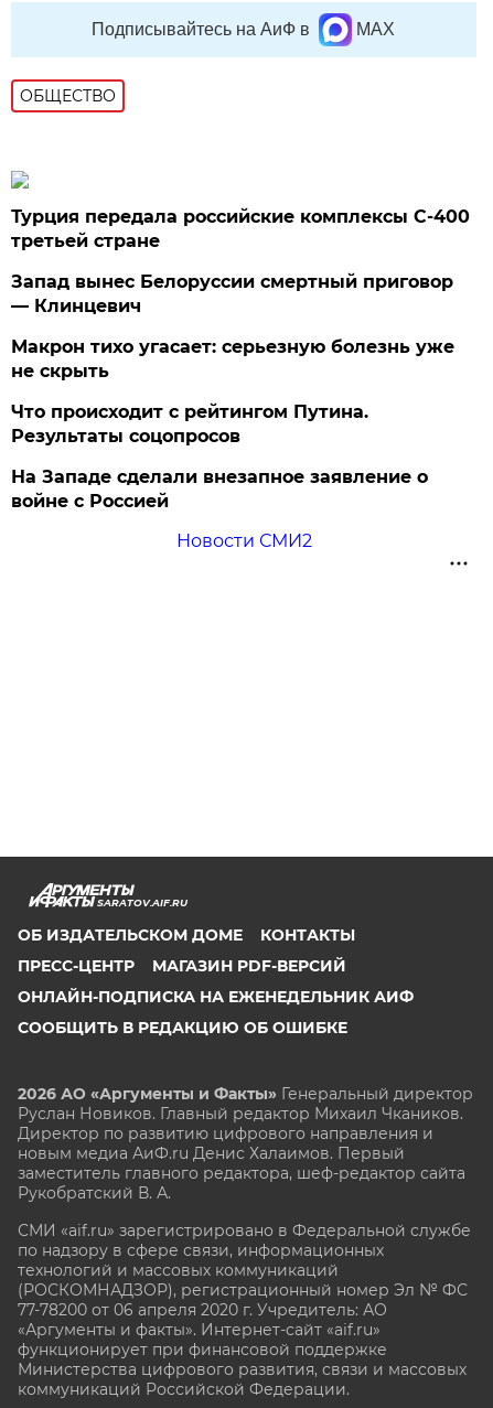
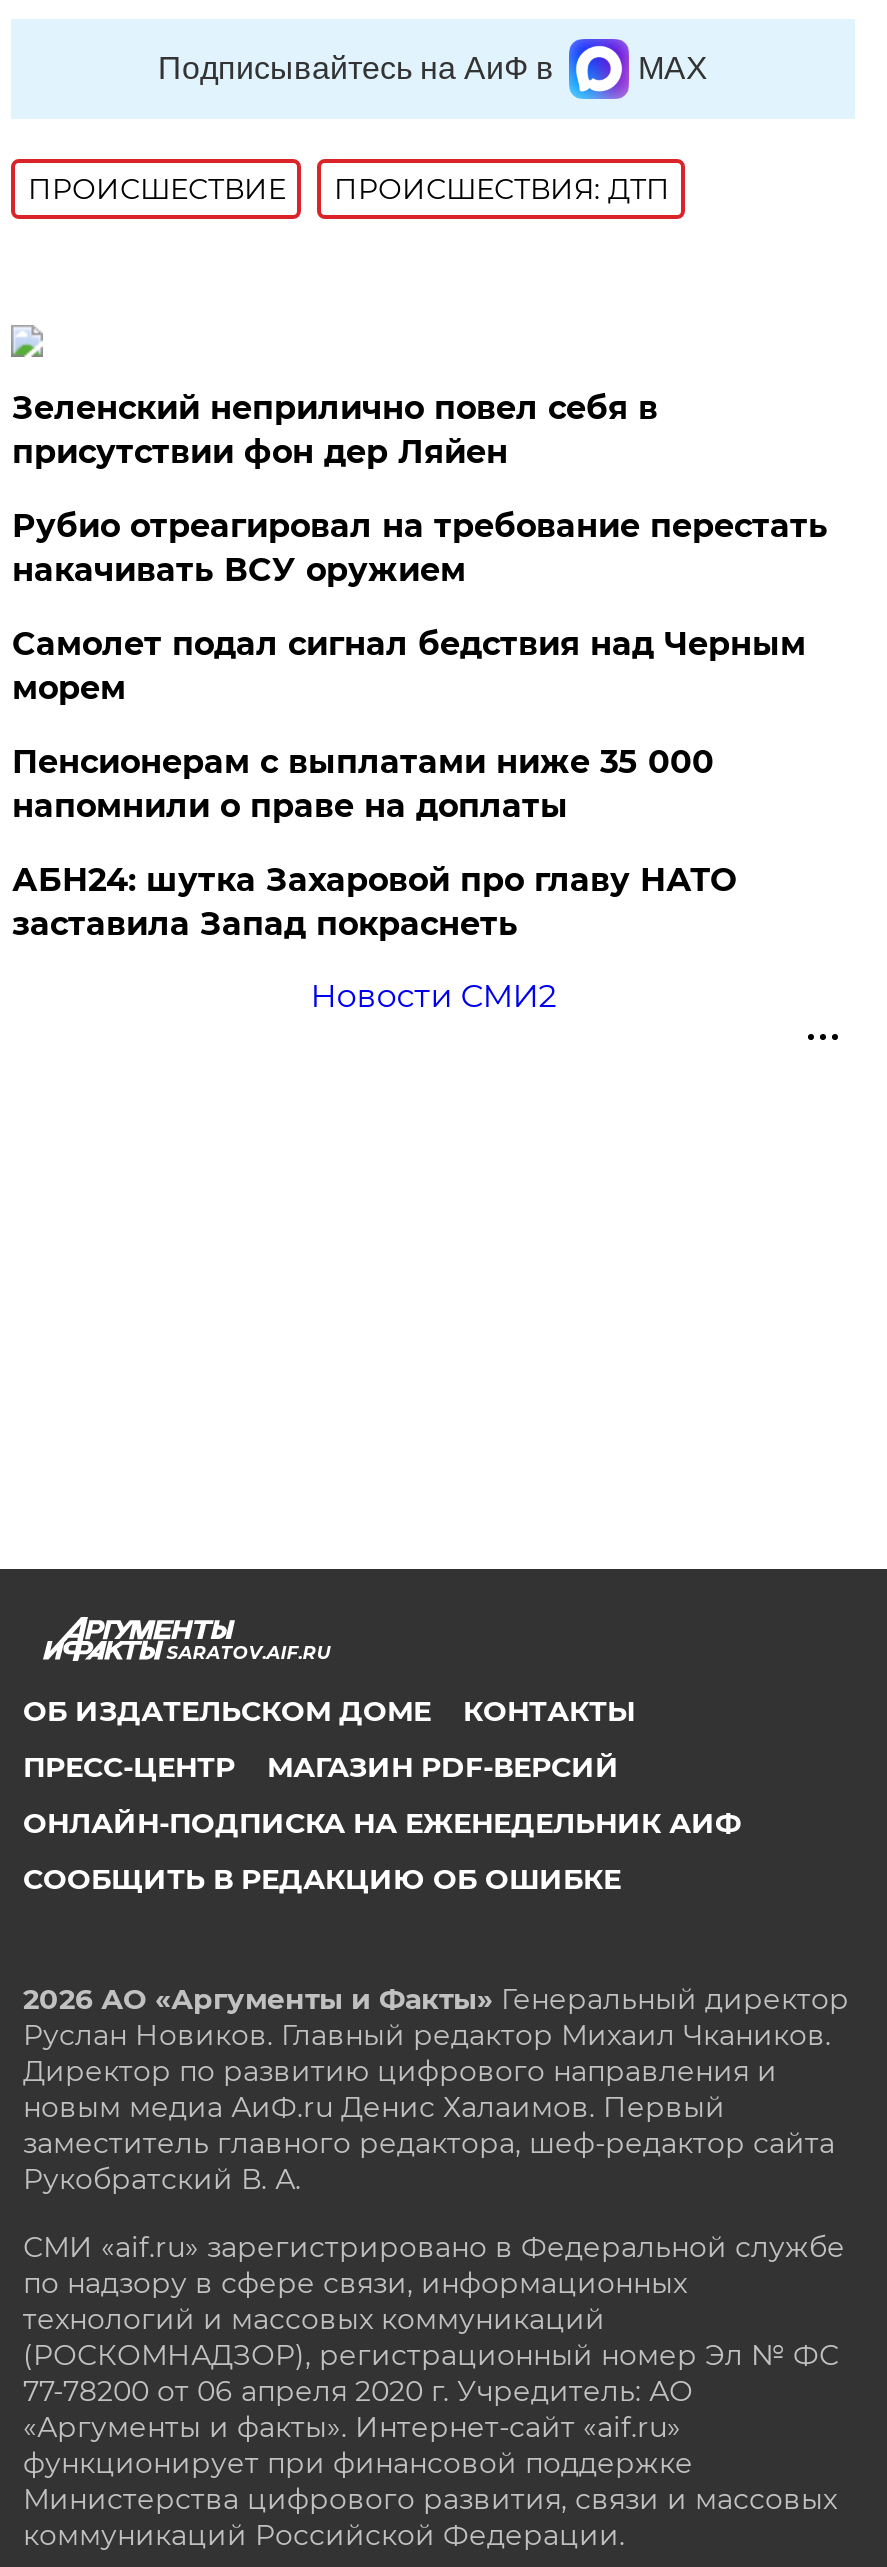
[20,86,116,106] ОБЩЕСТВО -> [28,172,670,208] ПРОИСШЕСТВИE | ПРОИСШЕСТВИЯ: ДТП
[11,207,470,252] Турция передала российские комплексы С-400 | третьей стране -> [12,390,658,472] Зеленский неприлично повел cебя в | присутствии фон дер Ляйен
[11,272,454,317] Запад вынес Белоруссии смертный приговор | — Клинцевич -> [12,508,828,590] Рубио отреагировал на требование перестать | накачивать ВСУ оружием
[11,337,455,382] Макрон тихо угасает: серьезную болезнь уже | не скрыть -> [12,626,806,708] Самолет подал сигнал бедствия над Черным | морем
[11,402,369,447] Что происходит с рейтингом Путина. | Результаты соцопросов -> [12,744,714,826] Пенсионерам с выплатами ниже 35 000 | напомнили о праве на доплаты
[11,467,428,512] На Западе сделали внезапное заявление о | войне с Россией -> [12,862,736,944] АБН24: шутка Захаровой про главу НАТО | заставила Запад покраснеть

